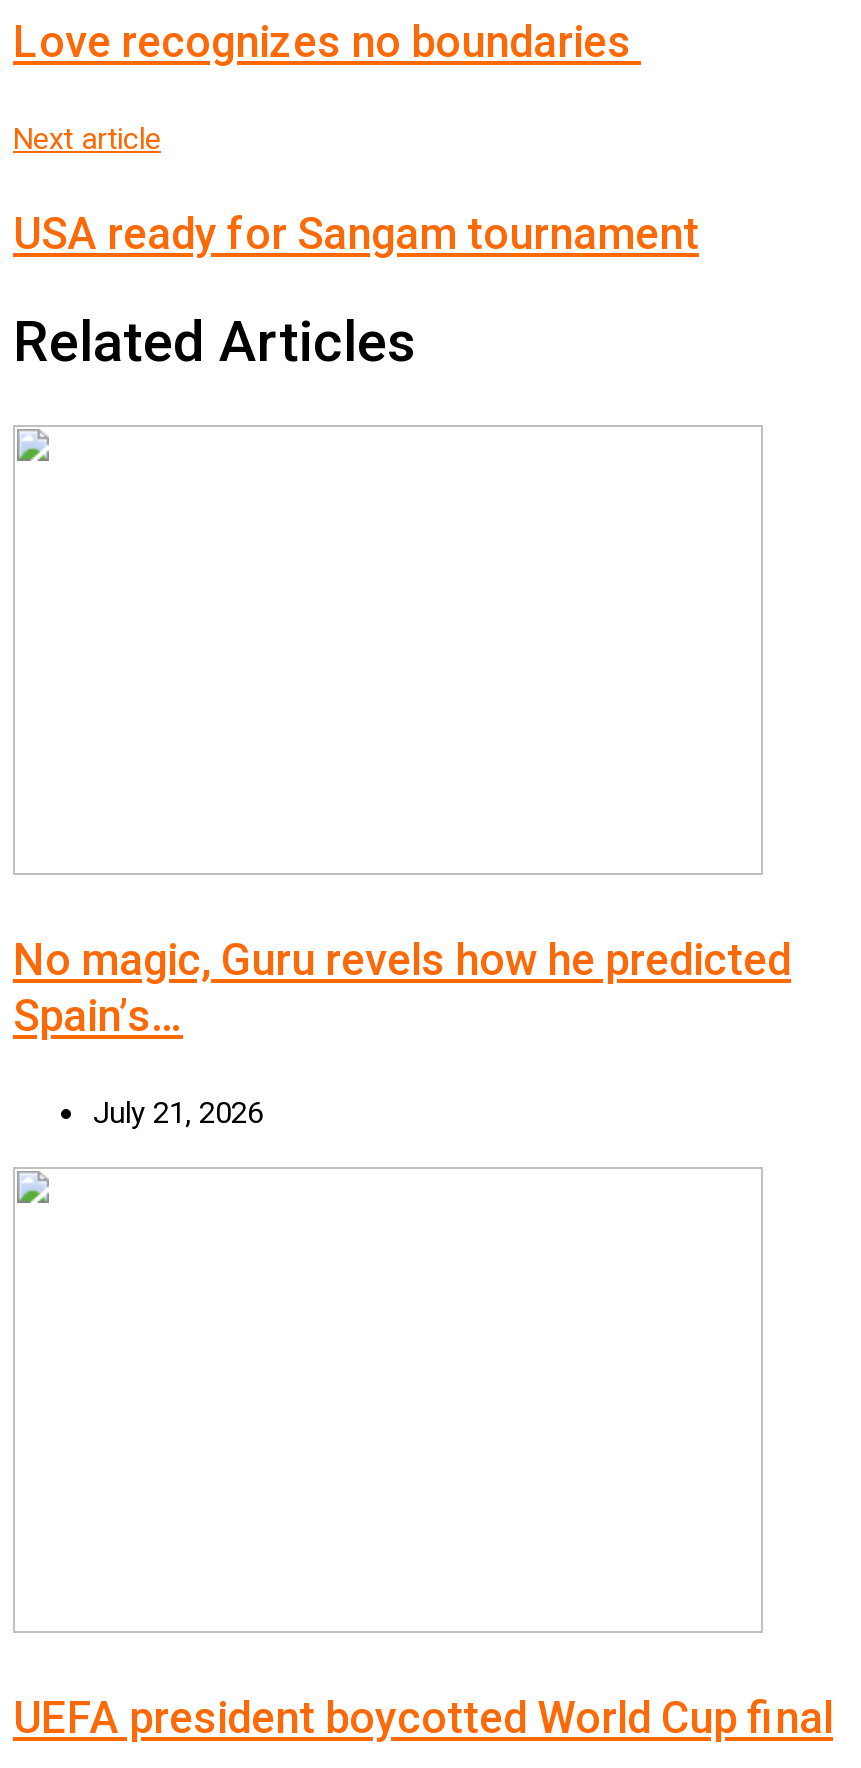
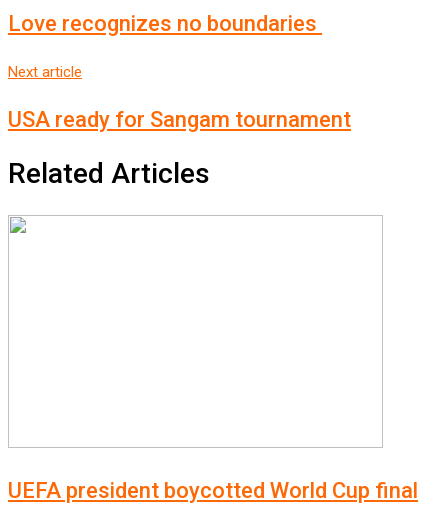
[13,934,791,1130] No magic, Guru revels how he predicted | Spain’s… | July 21, 2026 -> none

